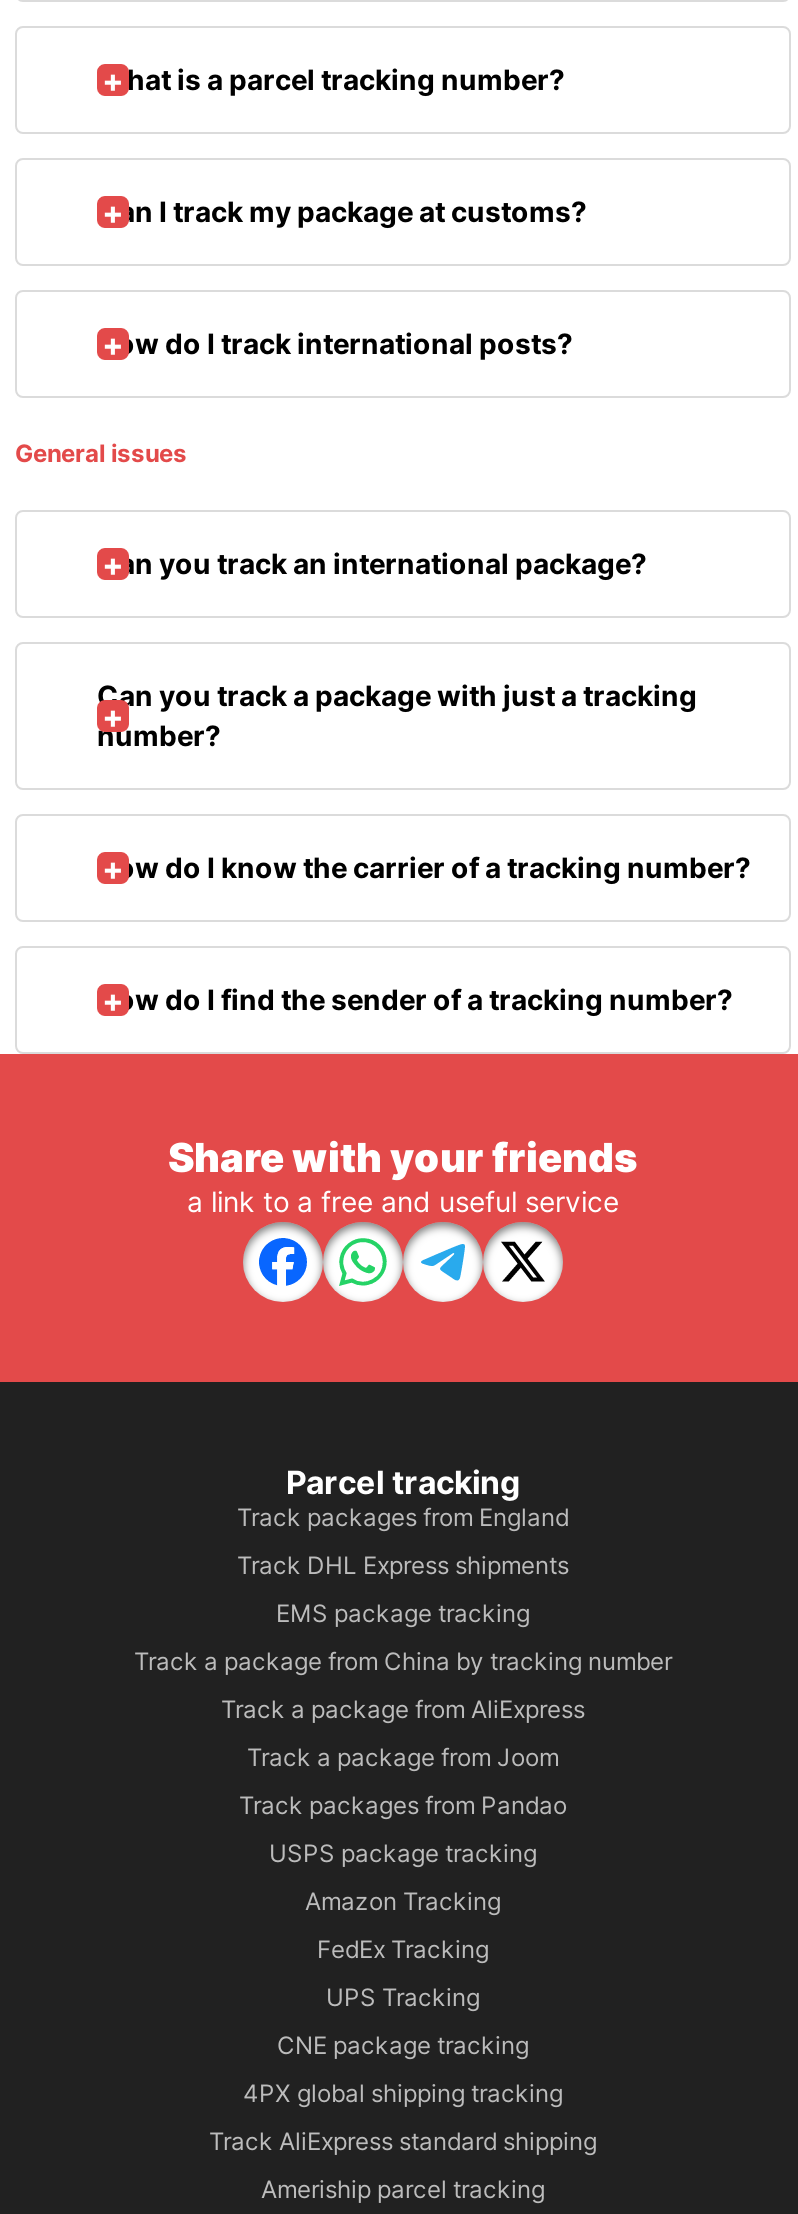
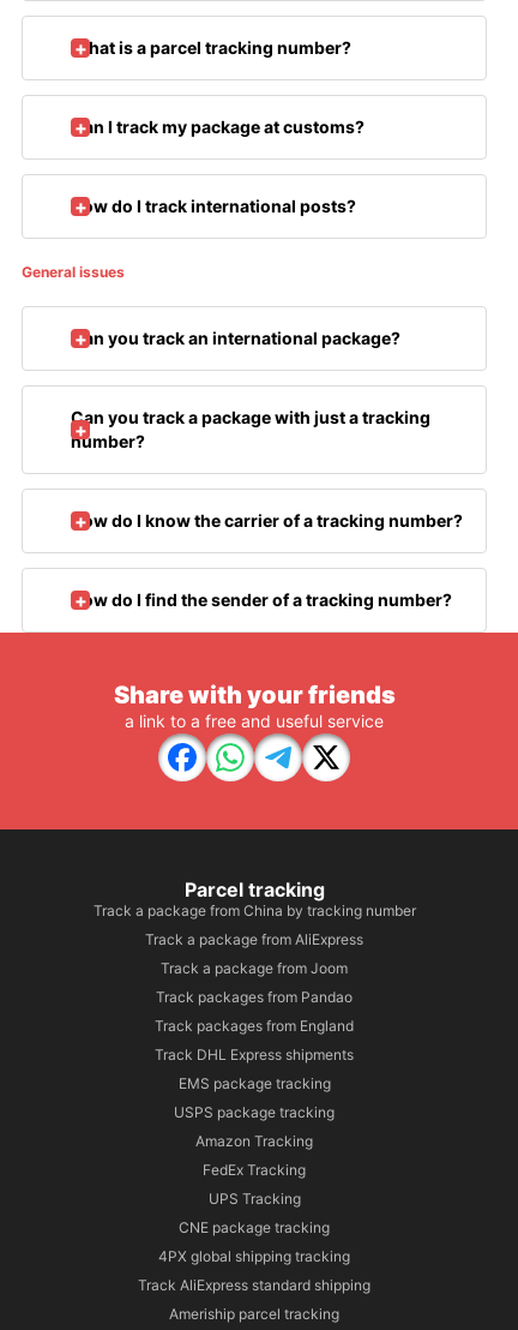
moved [237,1502,569,1628] -> [155,1017,354,1092]: Track packages from England | Track DHL Express shipments | EMS package tracking
moved [134,1646,672,1820] -> [93,901,415,1006]: Track a package from China by tracking number | Track a package from AliExpress | Track a package from Joom | Track packages from Pandao

